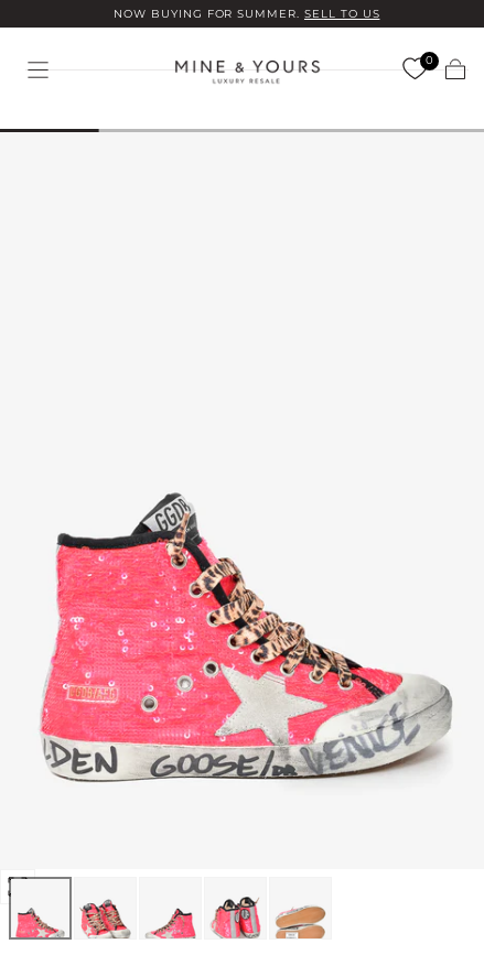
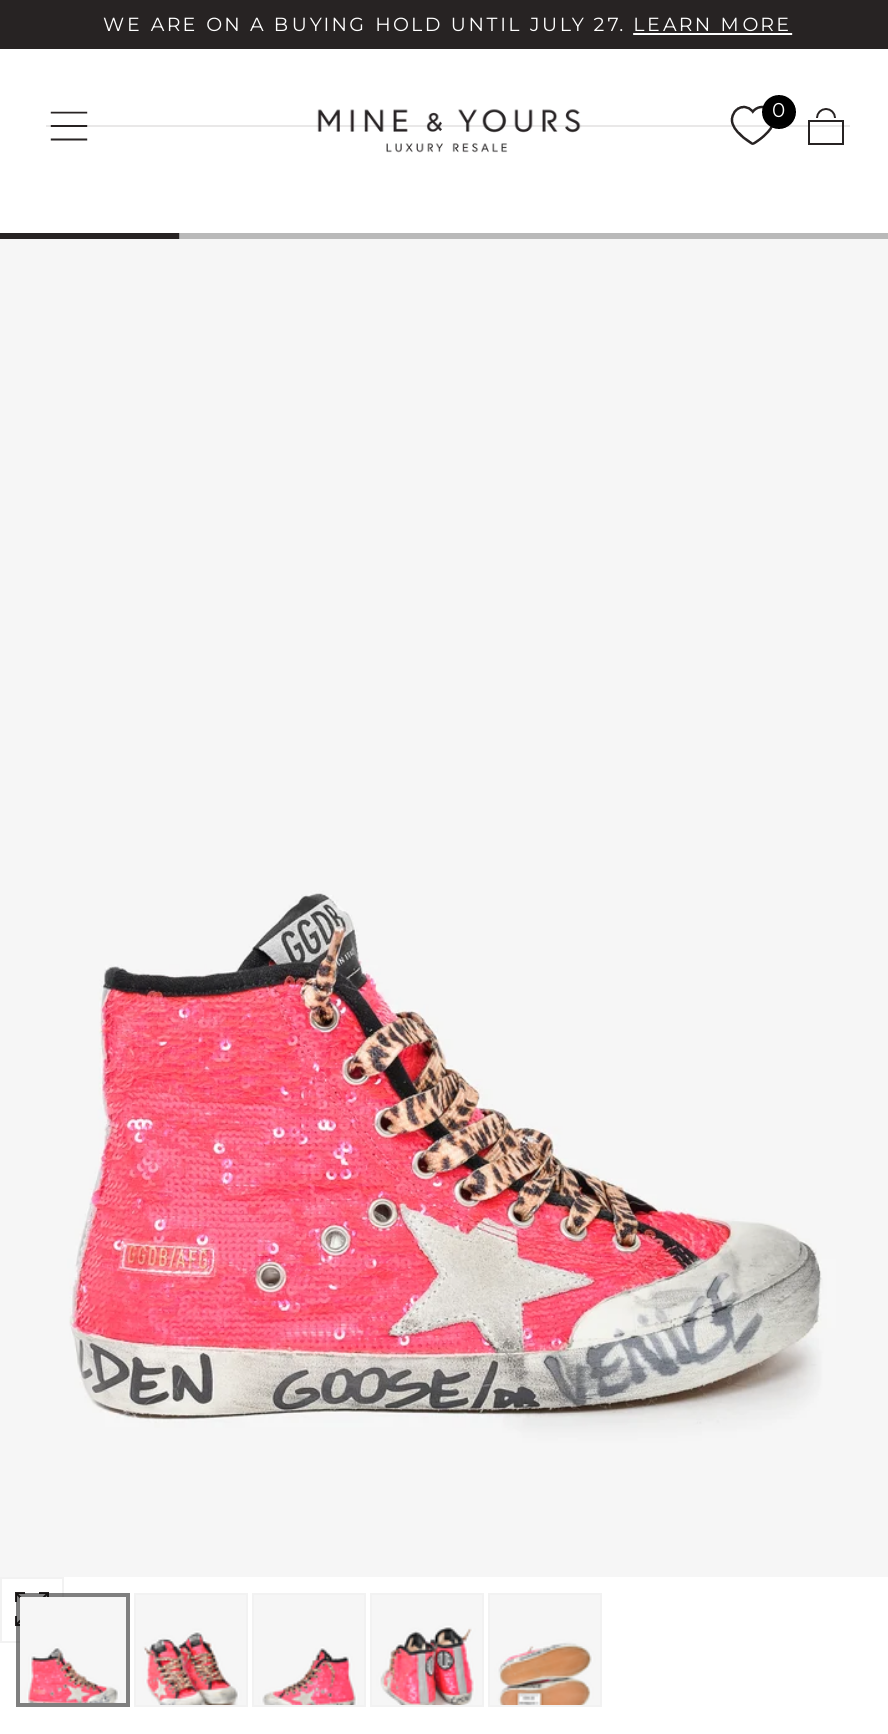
[114,7,380,19] NOW BUYING FOR SUMMER. SELL TO US -> [103,12,792,34] WE ARE ON A BUYING HOLD UNTIL JULY 27. LEARN MORE

